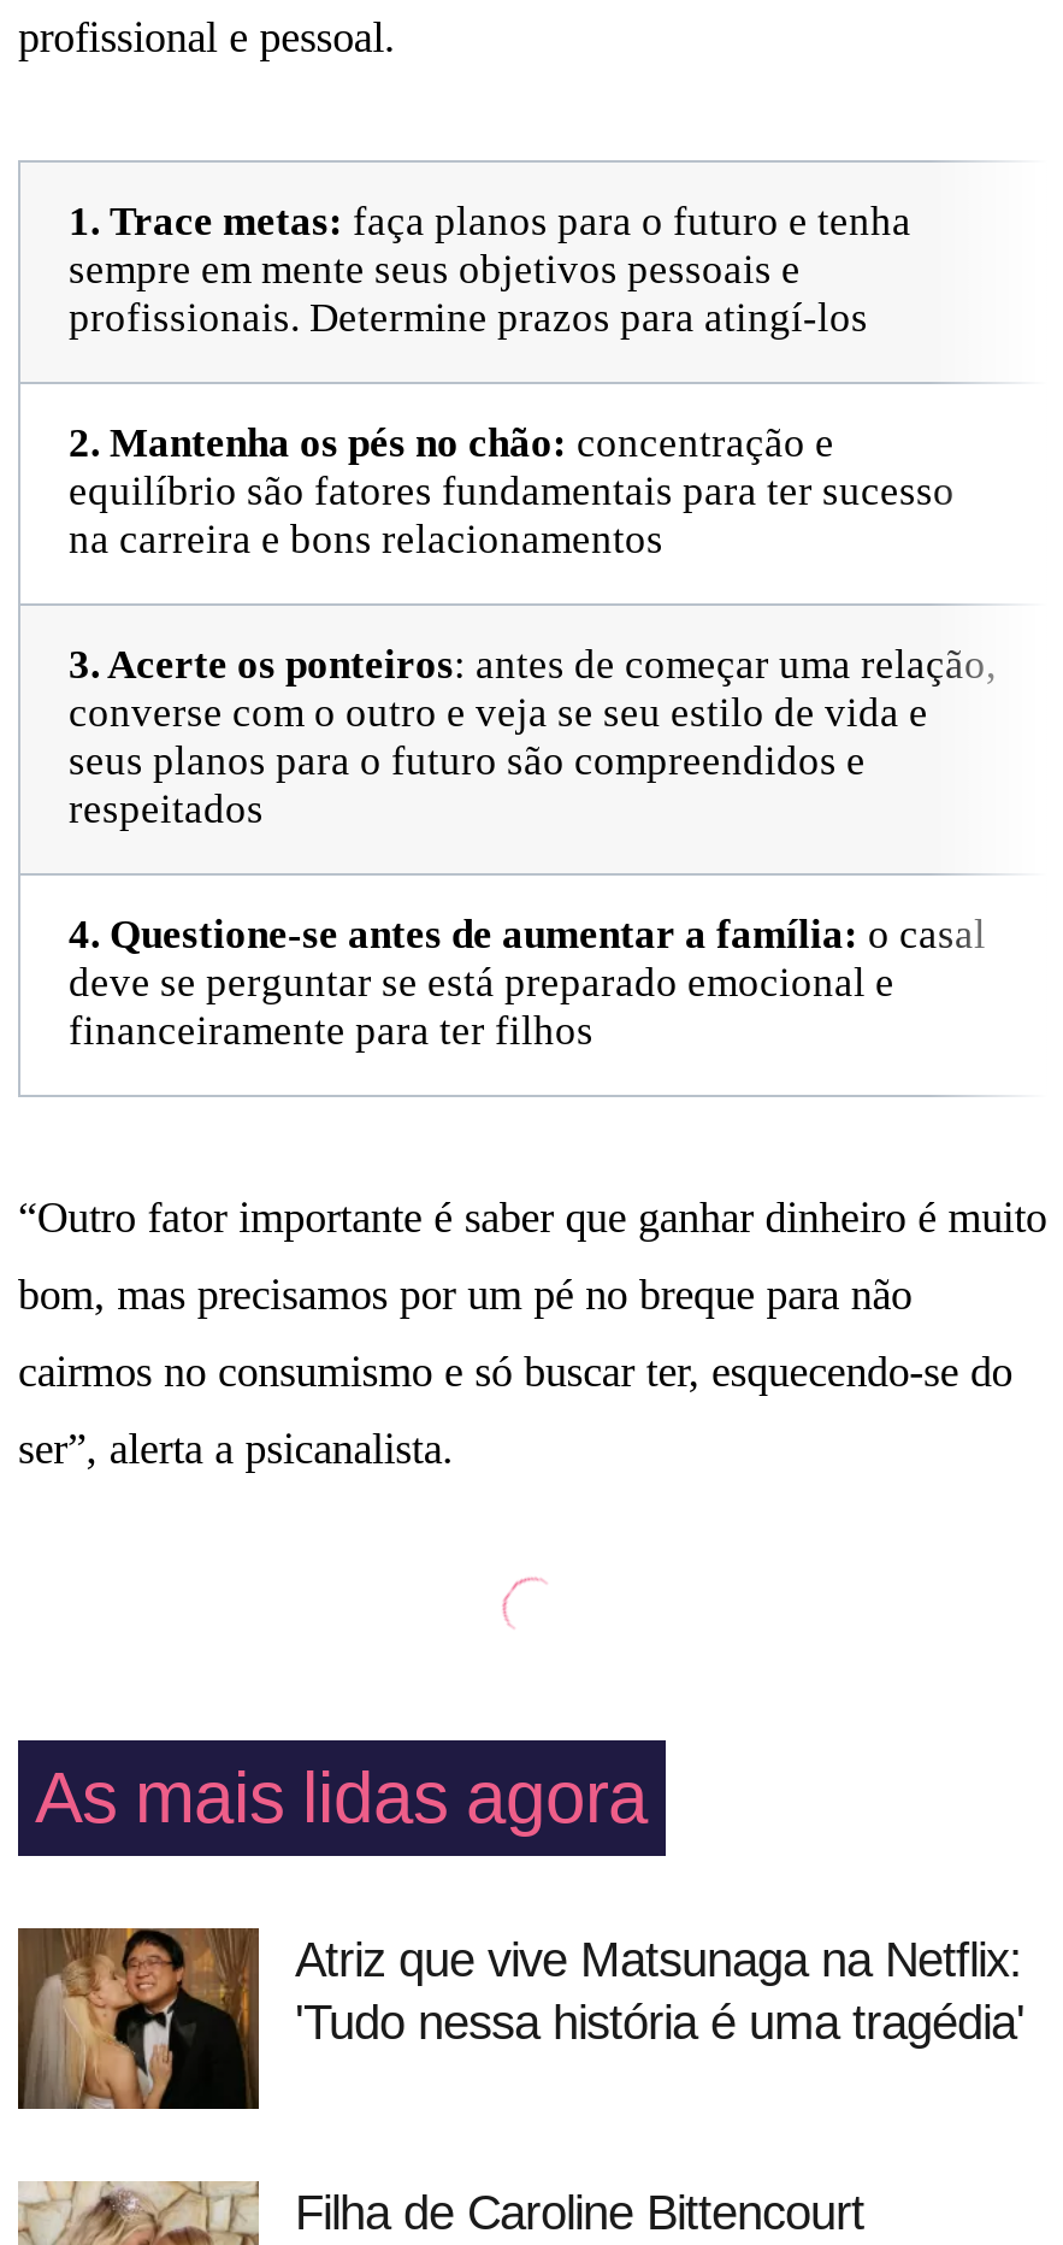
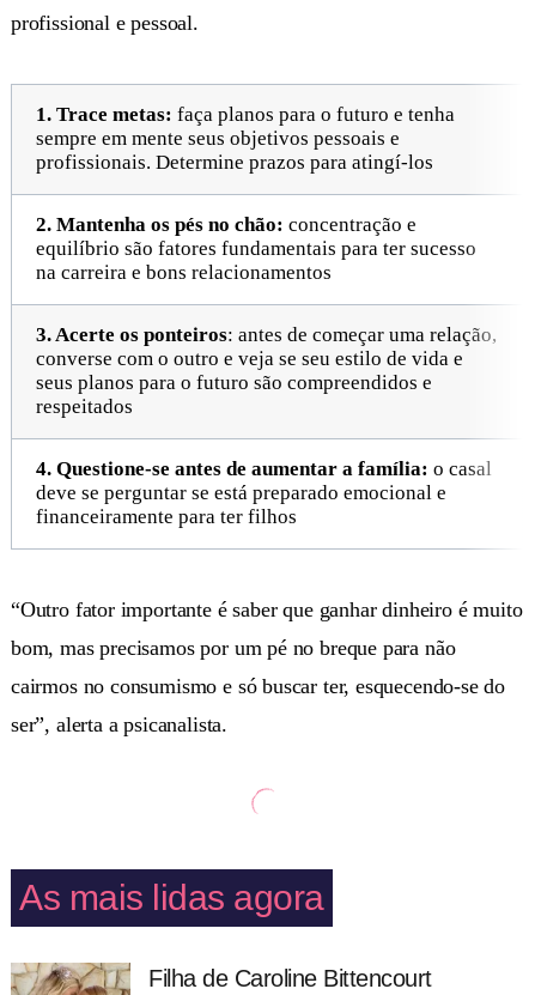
[18,1928,1024,2114] [image] | Atriz que vive Matsunaga na Netflix: | 'Tudo nessa história é uma tragédia' -> none

